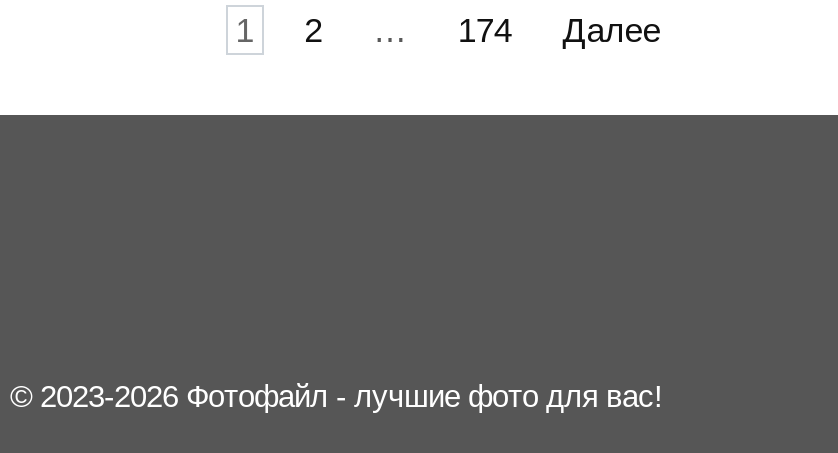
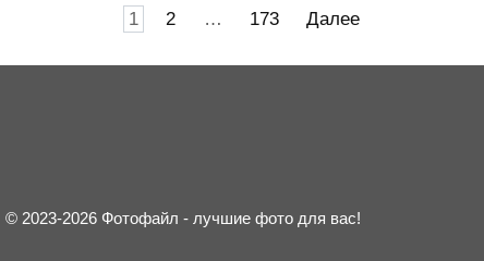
[458,11,512,49] 174 -> [250,9,279,29] 173

